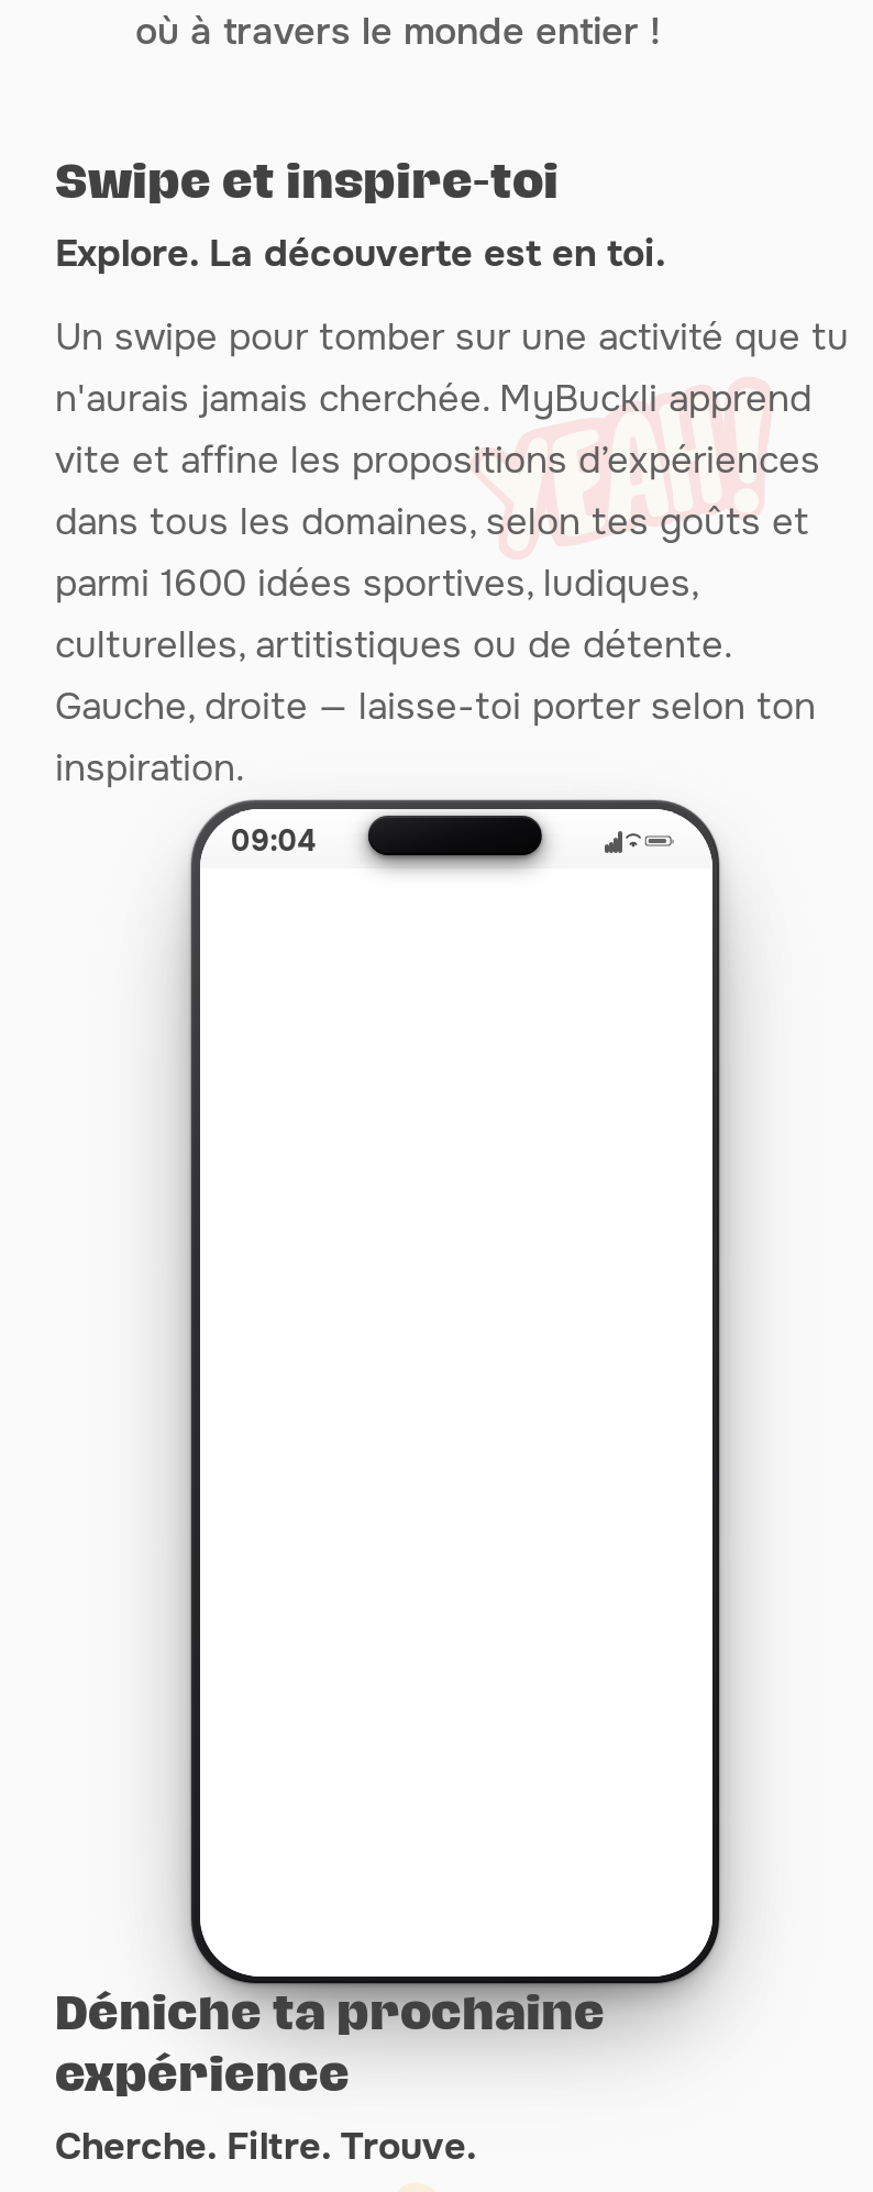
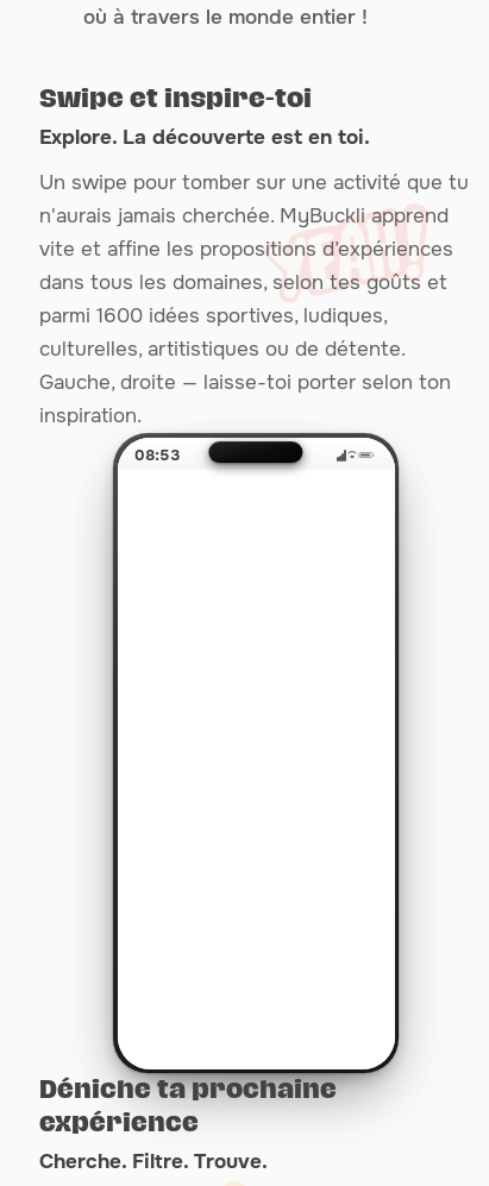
[231,821,316,859] 09:04 -> [134,444,180,465] 08:53

